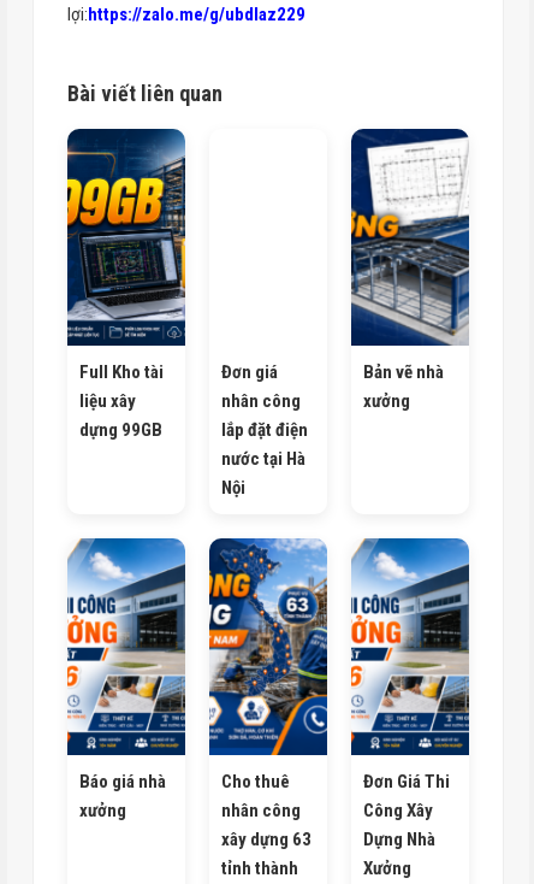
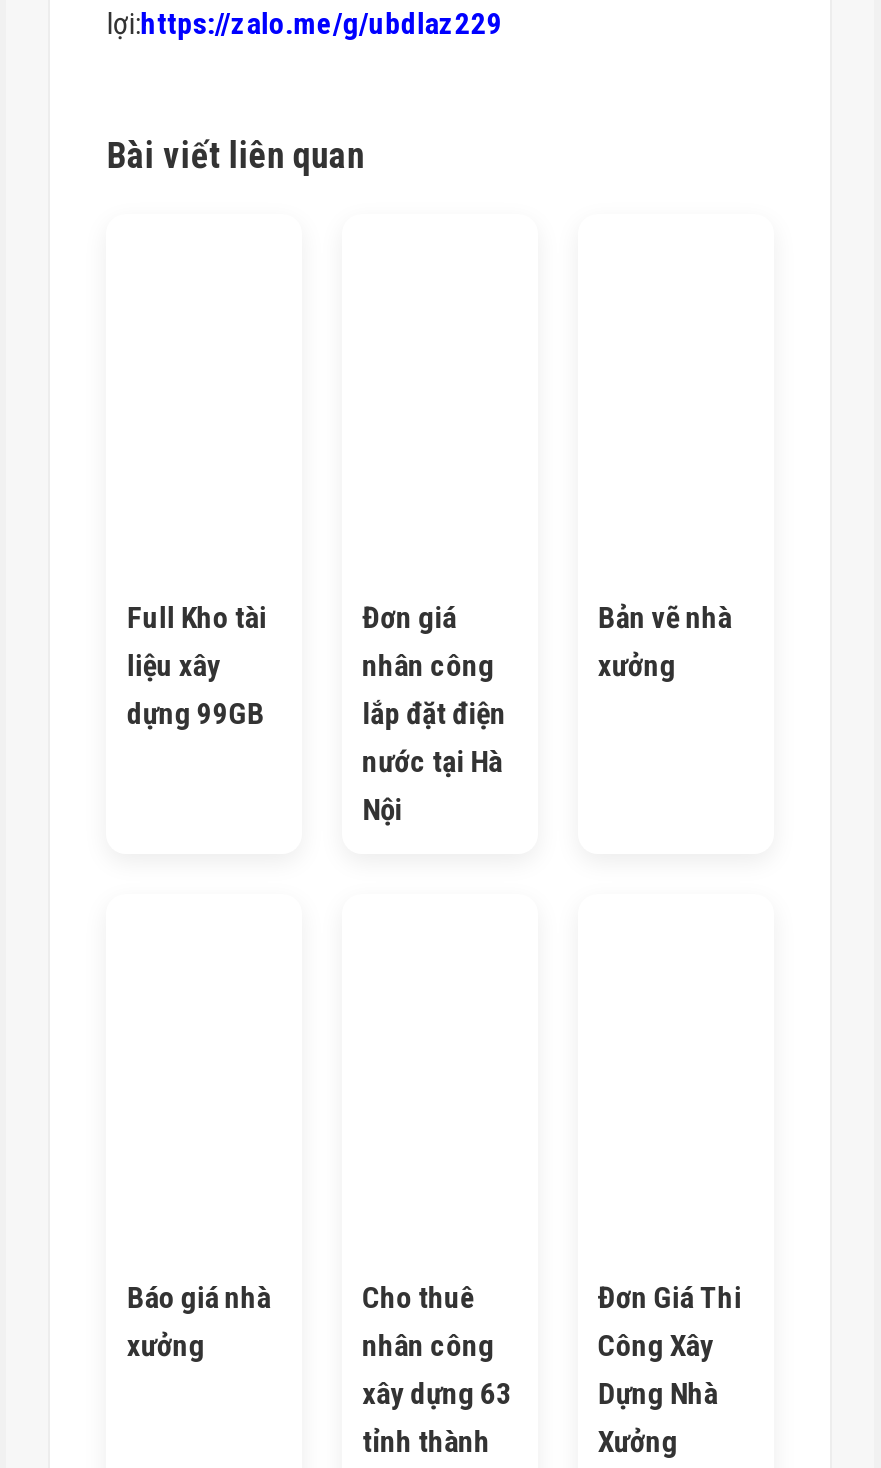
[66,128,186,347] [image] -> none
[350,128,470,347] [image] -> none
[66,537,186,756] [image] -> none
[208,537,328,756] [image] -> none
[350,537,470,756] [image] -> none

